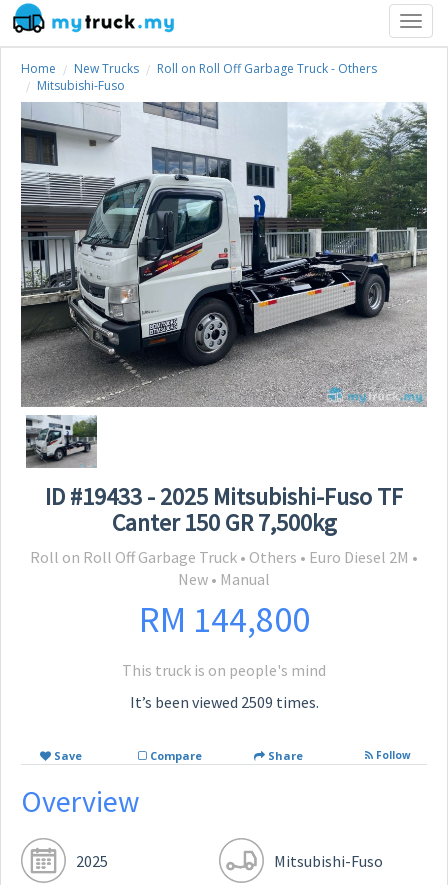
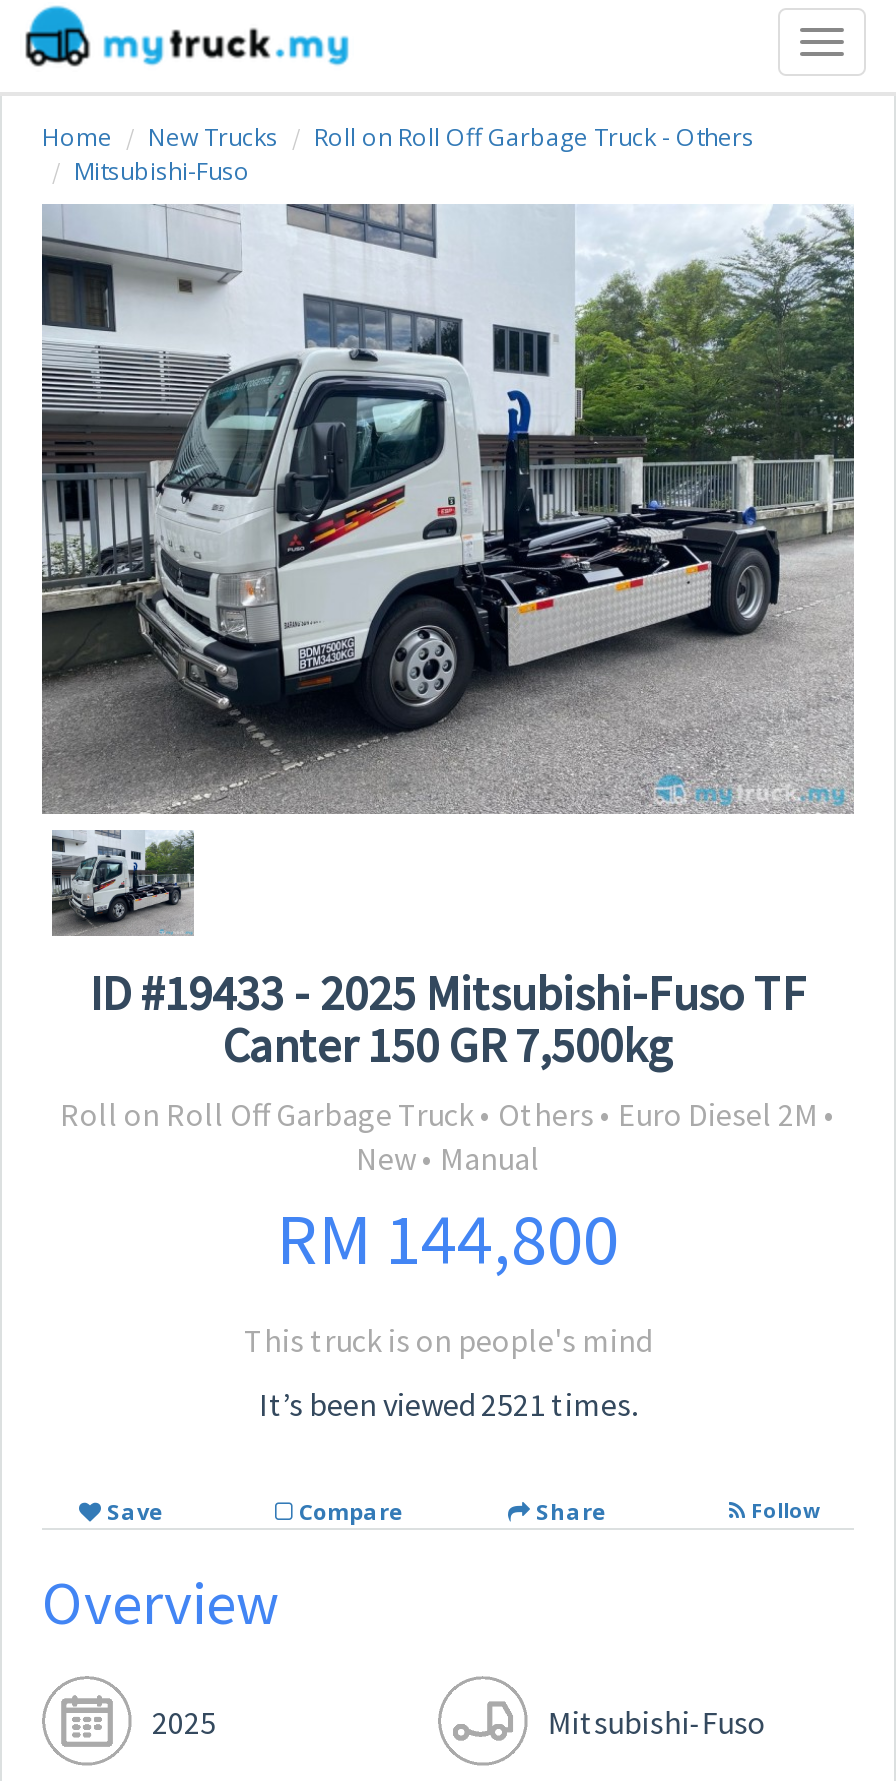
[129,692,318,712] It’s been viewed 2509 times. -> [259,1384,637,1424] It’s been viewed 2521 times.

